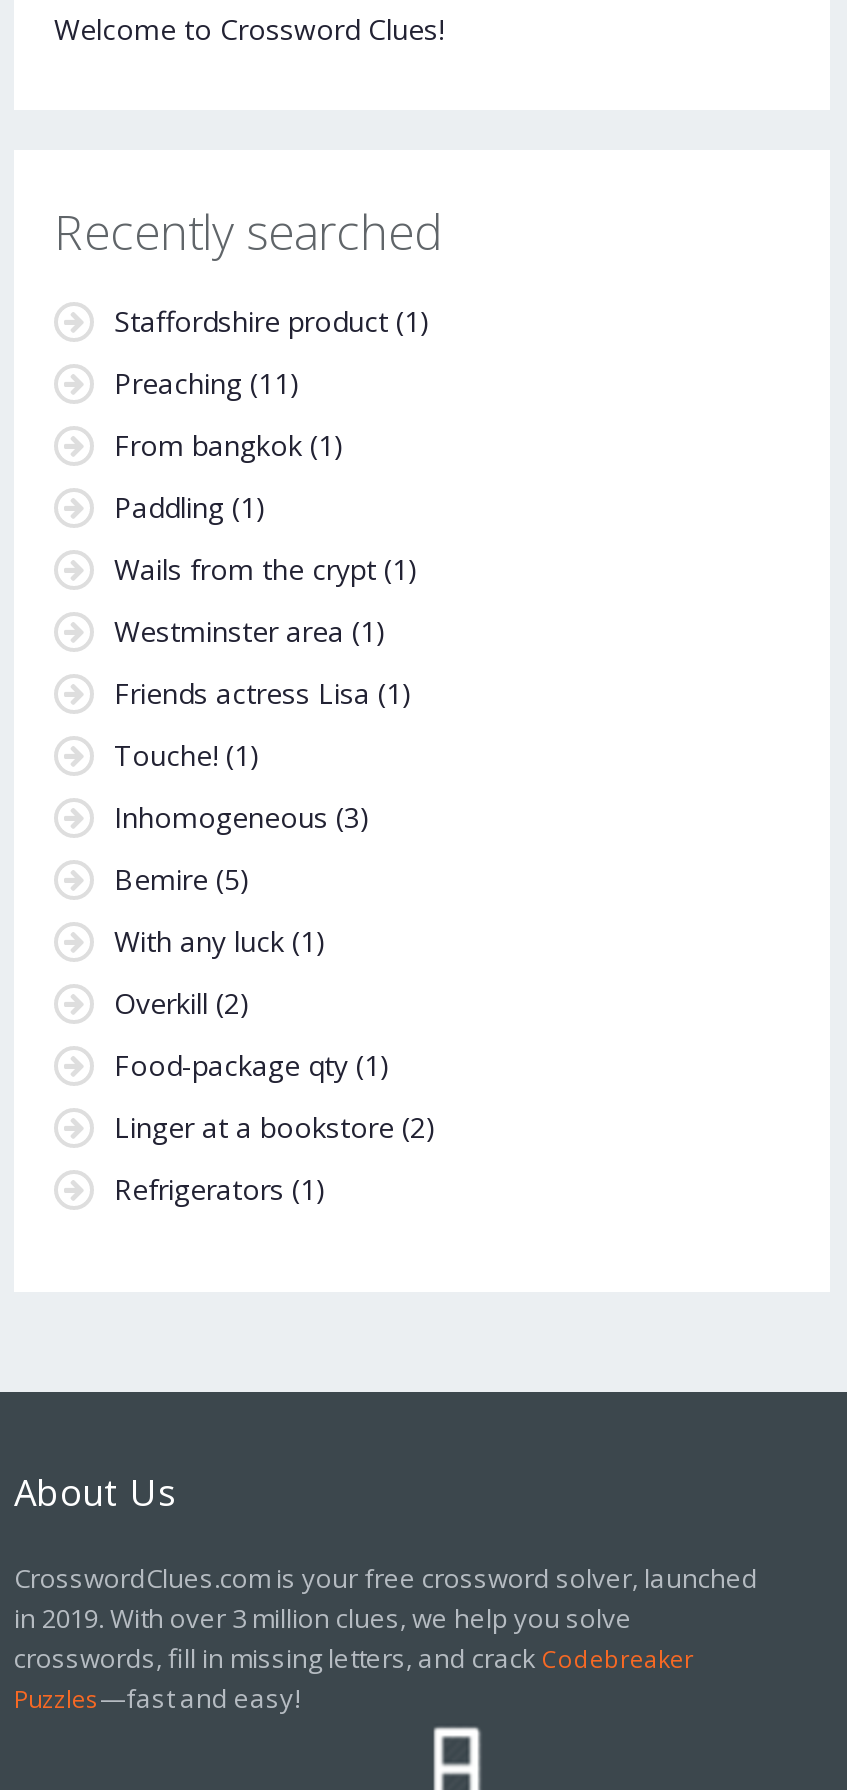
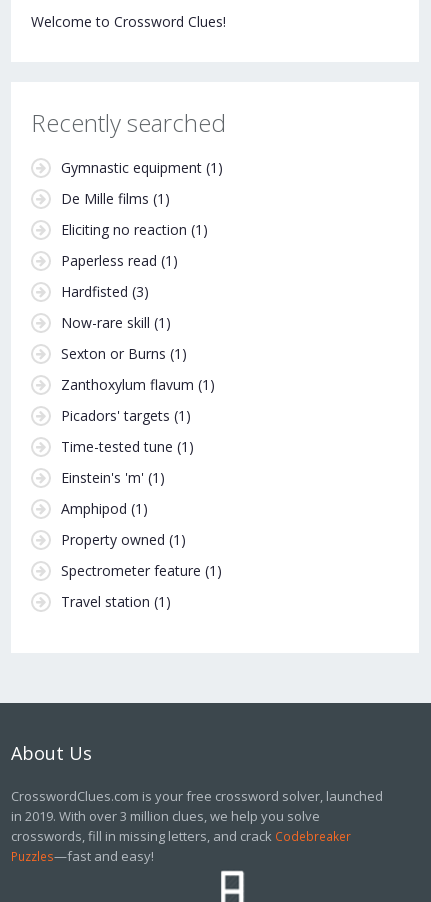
[114,302,430,340] Staffordshire product (1) -> [61,158,223,177] Gymnastic equipment (1)
[114,364,300,402] Preaching (11) -> [61,189,170,208] De Mille films (1)
[114,426,344,464] From bangkok (1) -> [61,220,208,239] Eliciting no reaction (1)
[114,488,266,526] Paddling (1) -> [61,251,178,270] Paperless read (1)
[114,550,418,588] Wails from the crypt (1) -> [61,282,149,301] Hardfisted (3)
[114,612,386,650] Westminster area (1) -> [61,313,171,332] Now-rare skill (1)
[114,674,412,712] Friends actress Lisa (1) -> [61,344,187,363] Sexton or Burns (1)
[114,736,260,774] Touche! (1) -> [61,375,215,394] Zanthoxylum flavum (1)
[114,798,370,836] Inhomogeneous (3) -> [61,406,191,425] Picadors' targets (1)
[114,860,250,898] Bemire (5) -> [61,437,194,456] Time-tested tune (1)
[114,922,326,960] With any luck (1) -> [61,468,165,487] Einstein's 'm' (1)
[114,984,250,1022] Overkill (2) -> [61,499,148,518] Amphipod (1)
[114,1046,390,1084] Food-package qty (1) -> [61,530,186,549] Property owned (1)
[114,1108,436,1146] Linger at a bookstore (2) -> [61,561,222,580] Spectrometer feature (1)
[114,1170,326,1208] Refrigerators (1) -> [61,592,171,611] Travel station (1)

